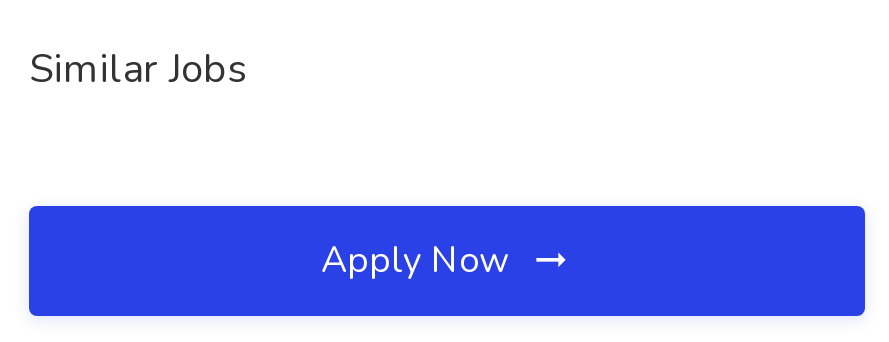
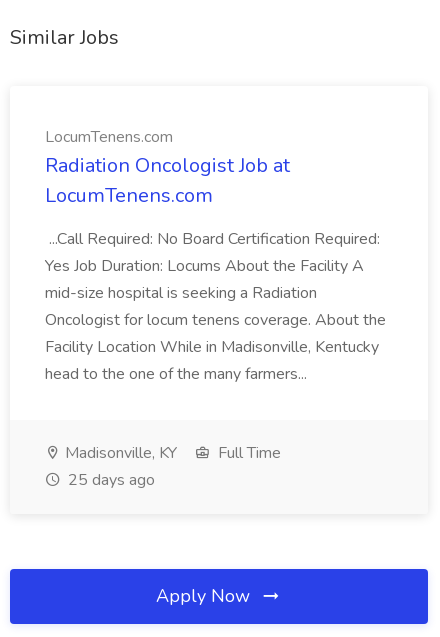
none -> [45,126,386,385] LocumTenens.com | Radiation Oncologist Job at | LocumTenens.com | ...Call Required: No Board Certification Required: | Yes Job Duration: Locums About the Facility A | mid-size hospital is seeking a Radiation | Oncologist for locum tenens coverage. About the | Facility Location While in Madisonville, Kentucky | head to the one of the many farmers...
none -> [61,442,281,491] Madisonville, KY | Full Time | 25 days ago

